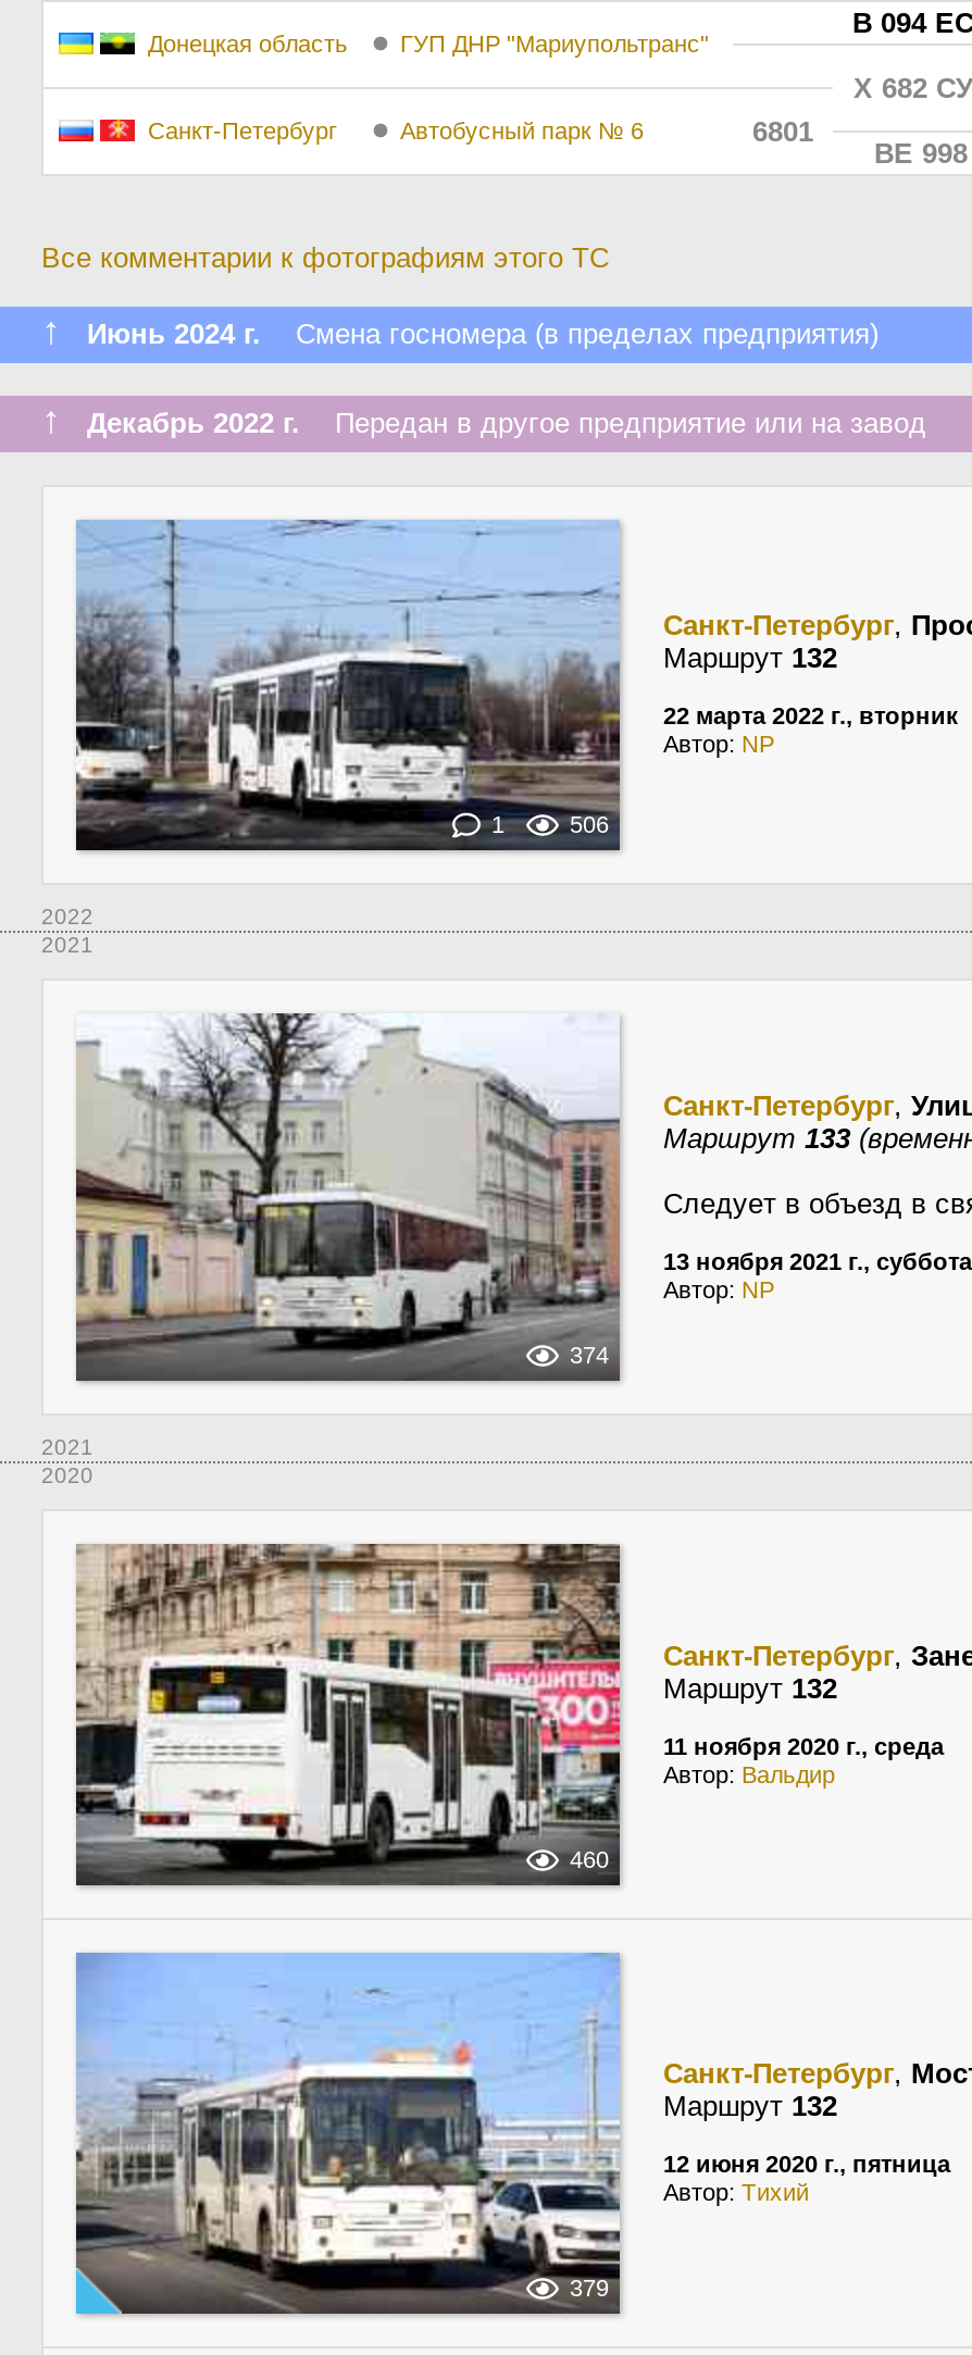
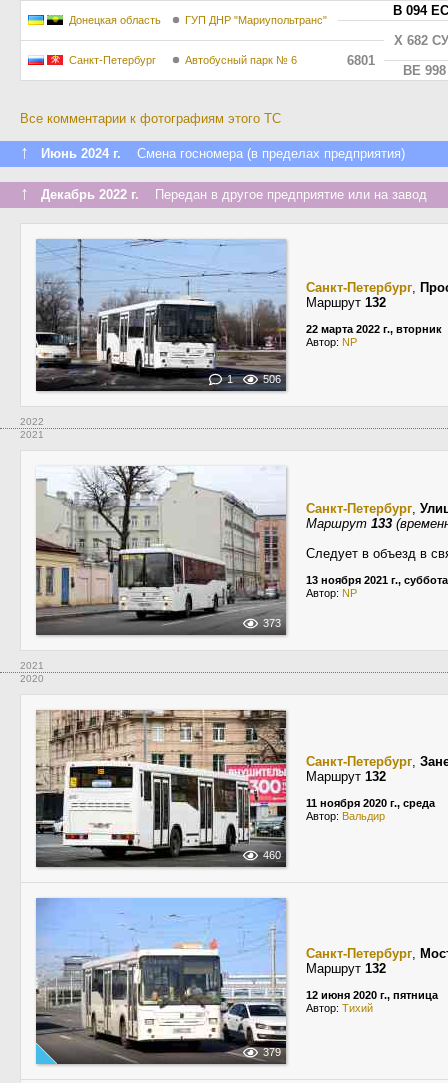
[570,1342,609,1368] 374 -> [263,617,281,629] 373

